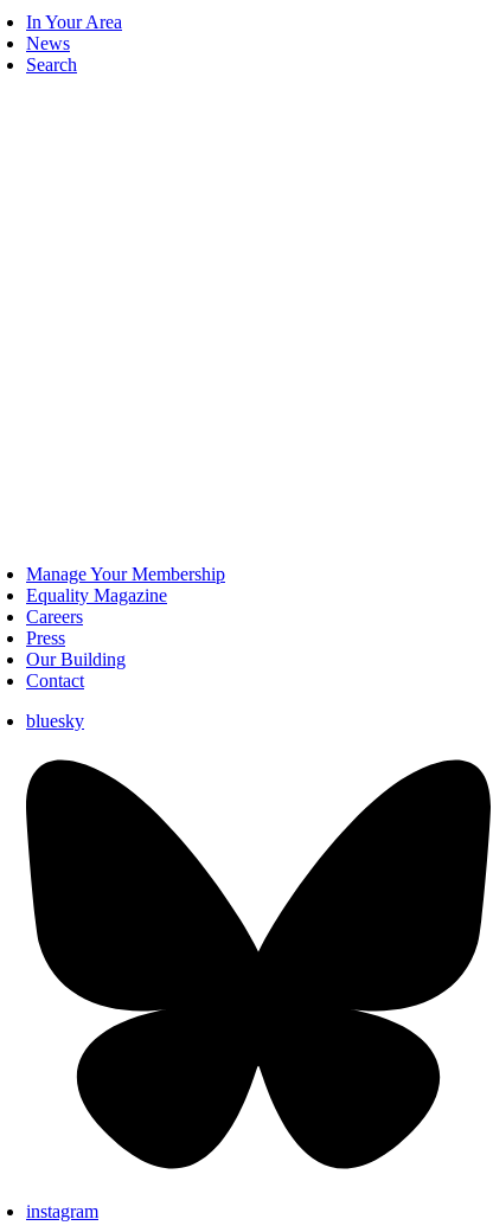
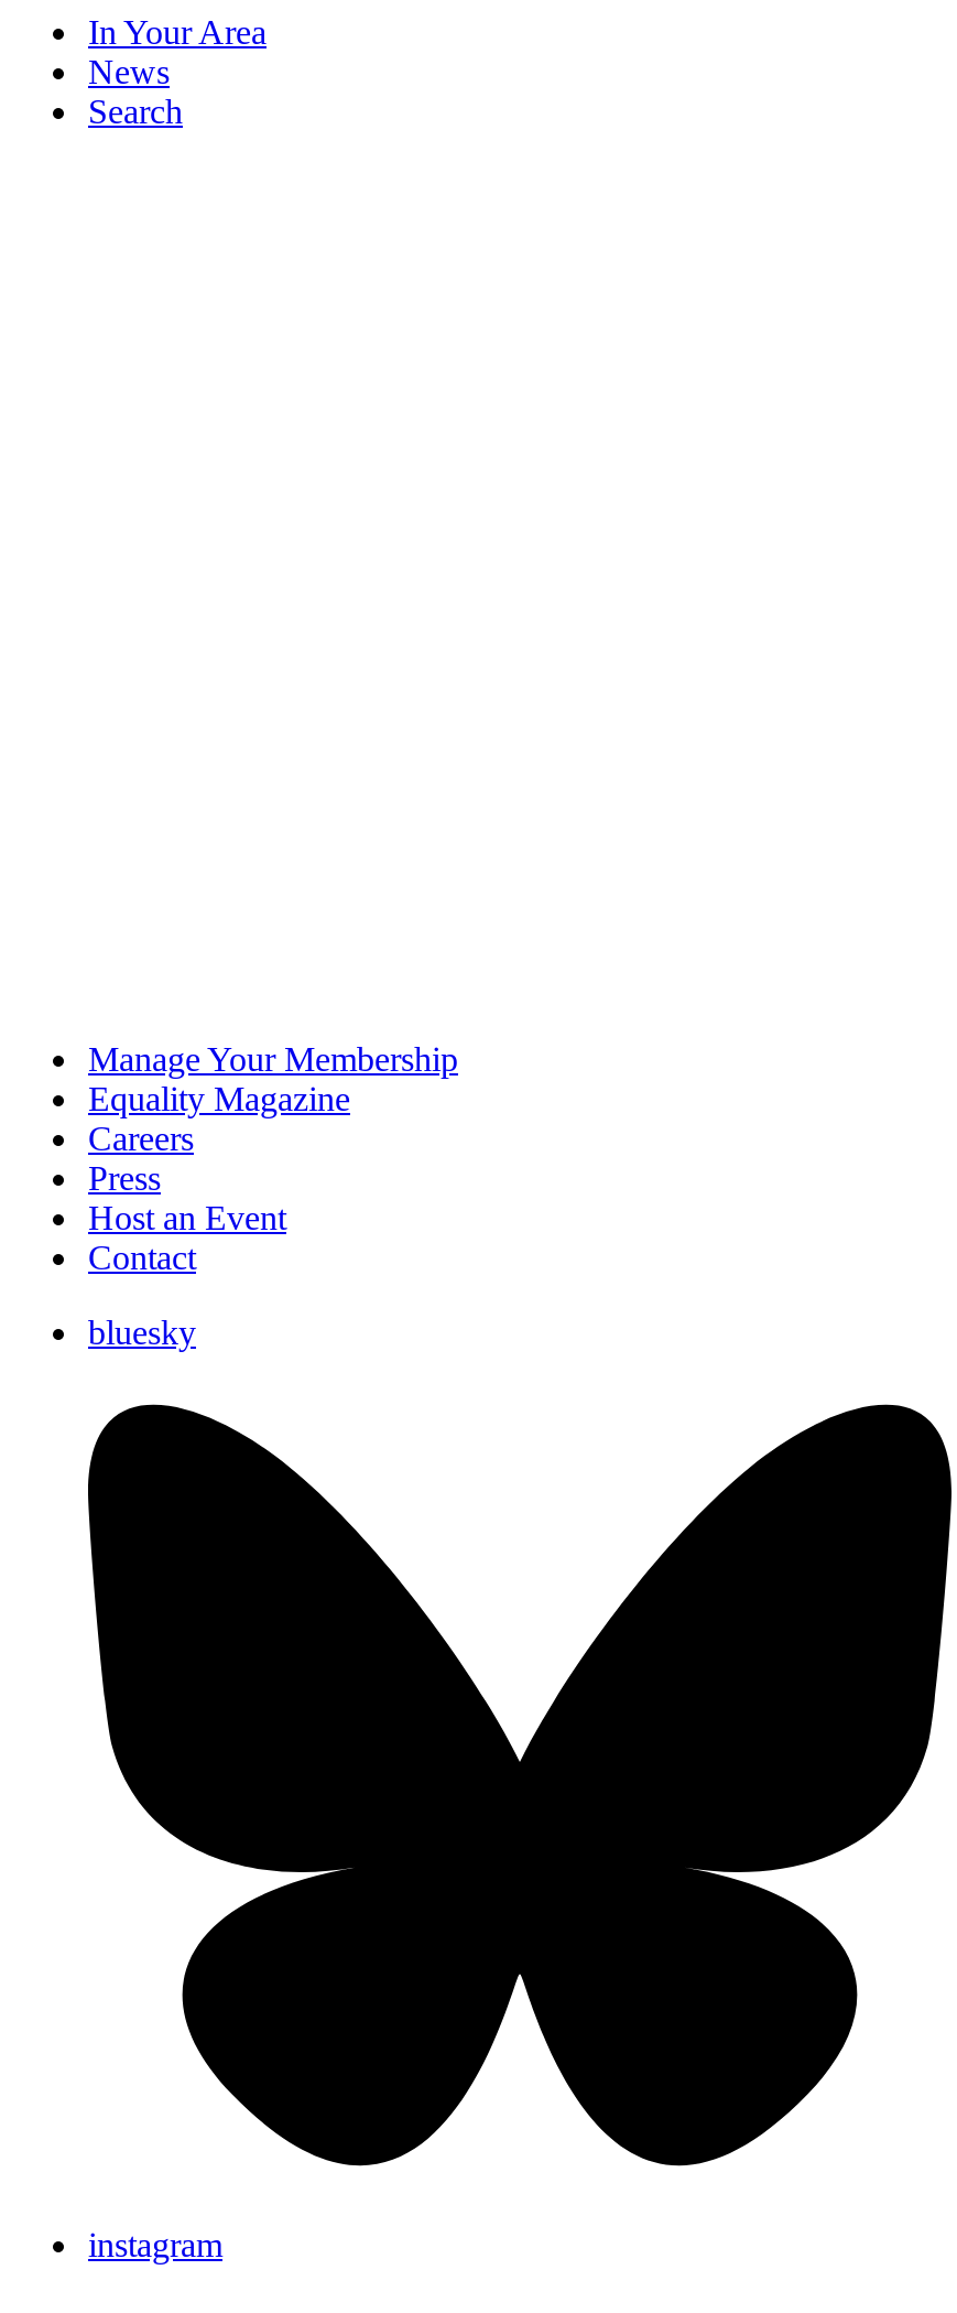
[26,650,126,670] Our Building -> [88,1200,286,1237] Host an Event

